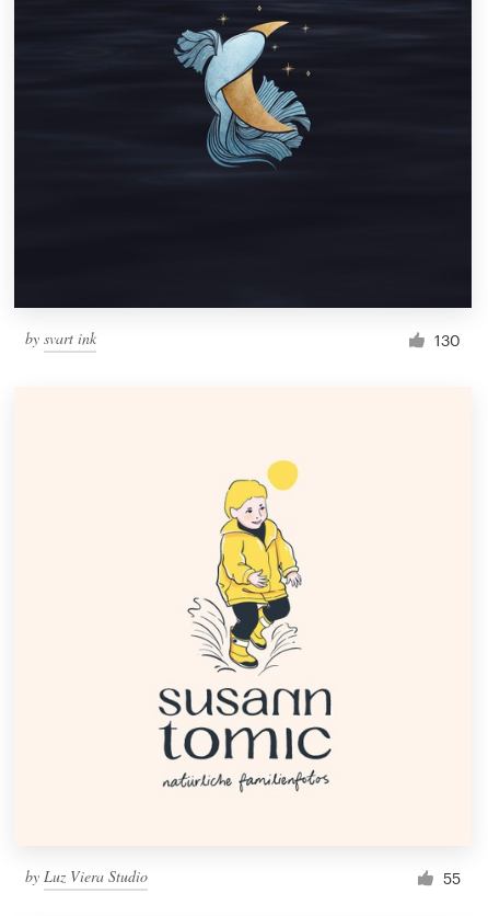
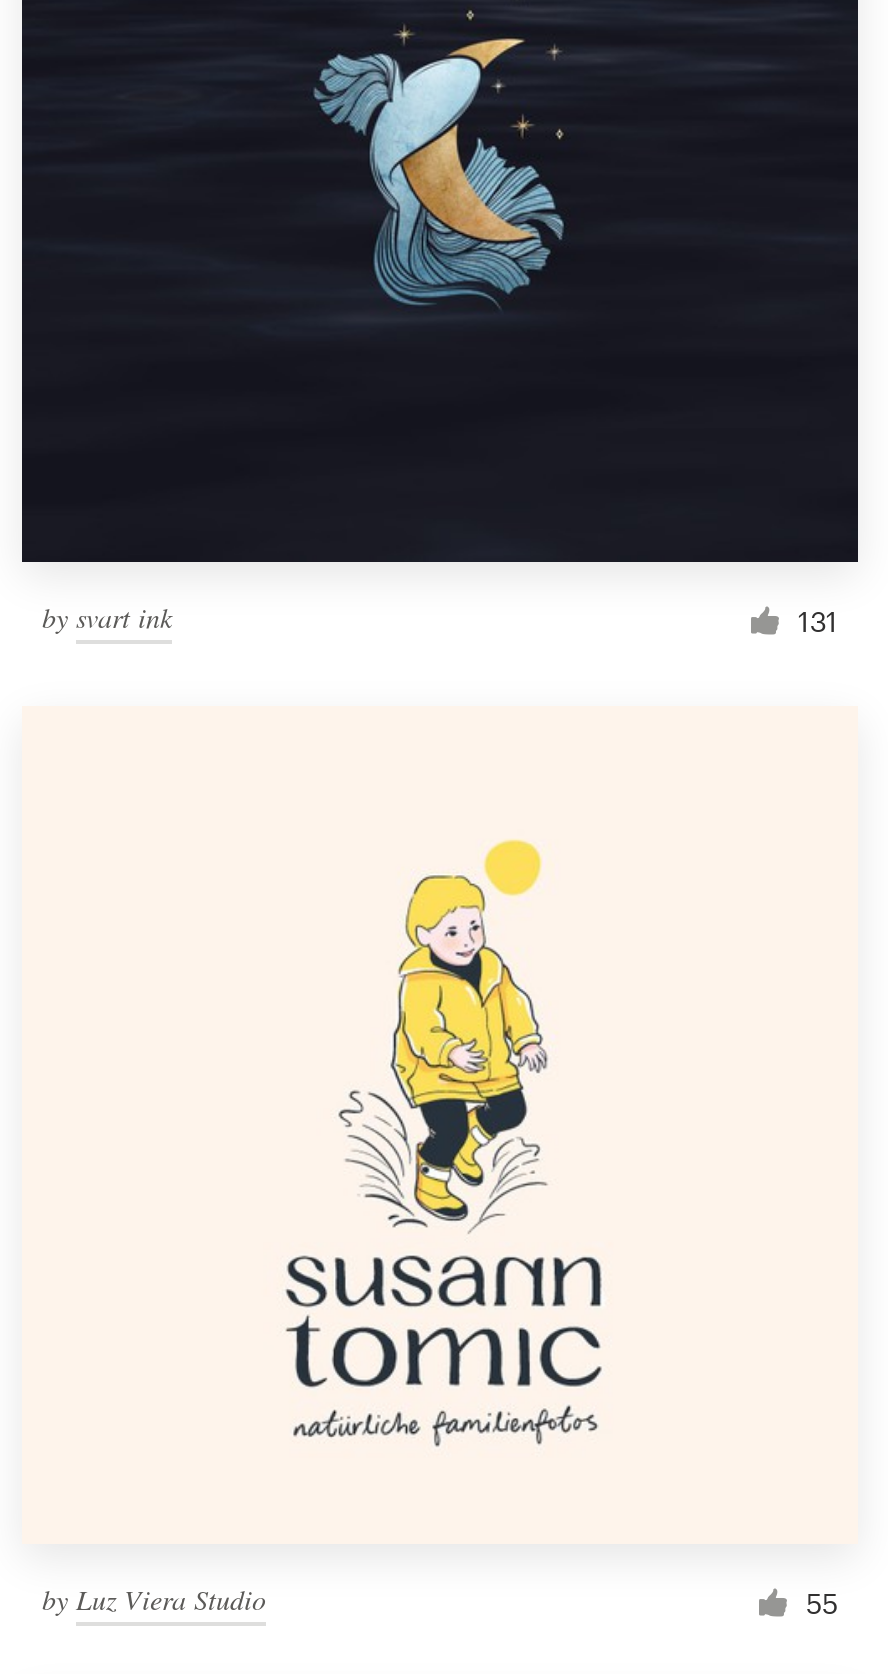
[434,331,461,349] 130 -> [798,604,838,638] 131

